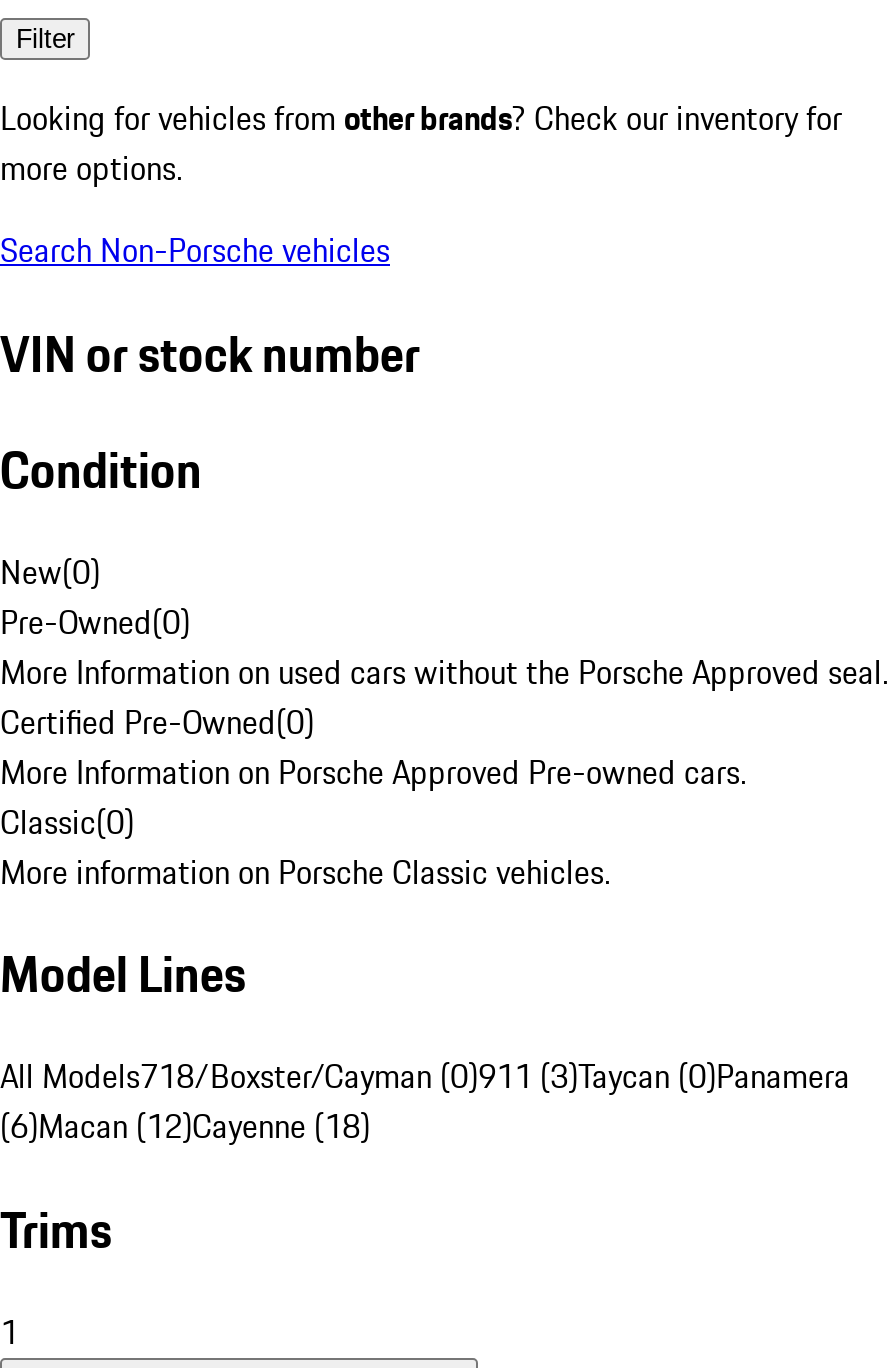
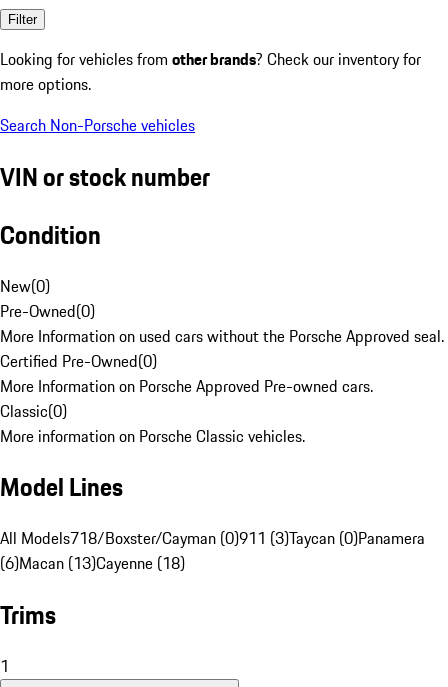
[0,1103,370,1151] (6)Macan (12)Cayenne (18) -> [0,551,185,575] (6)Macan (13)Cayenne (18)

